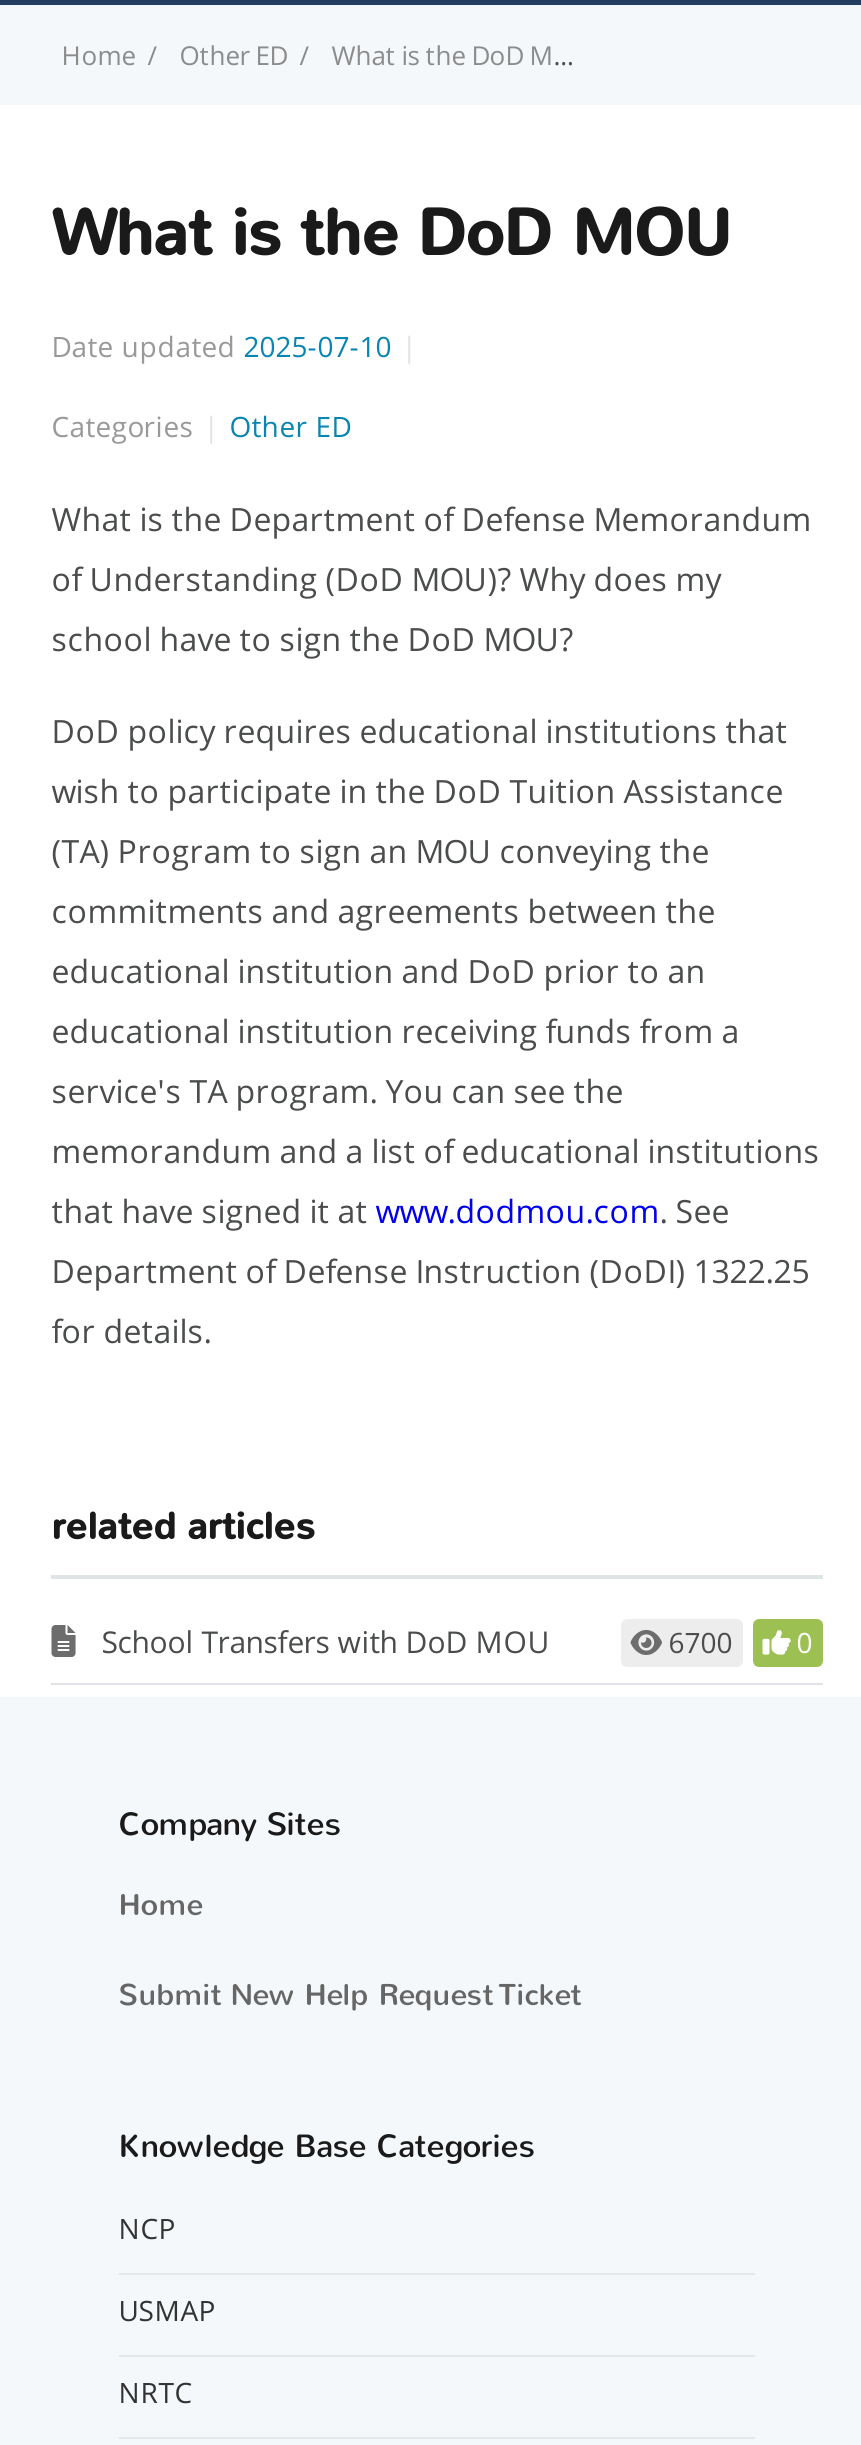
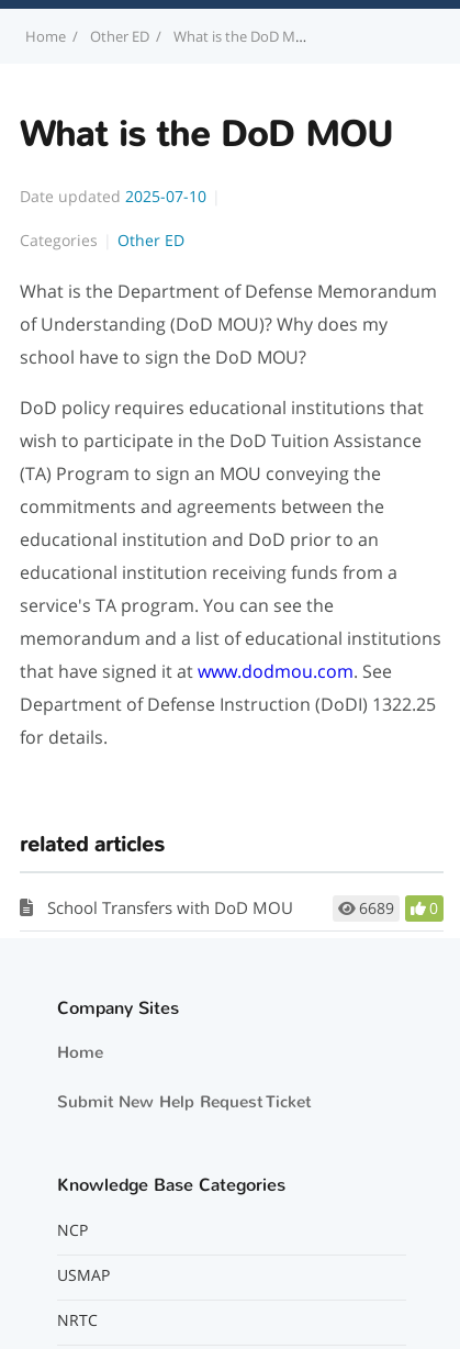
[669,1622,813,1660] 6700 0 -> [359,897,438,918] 6689 0

